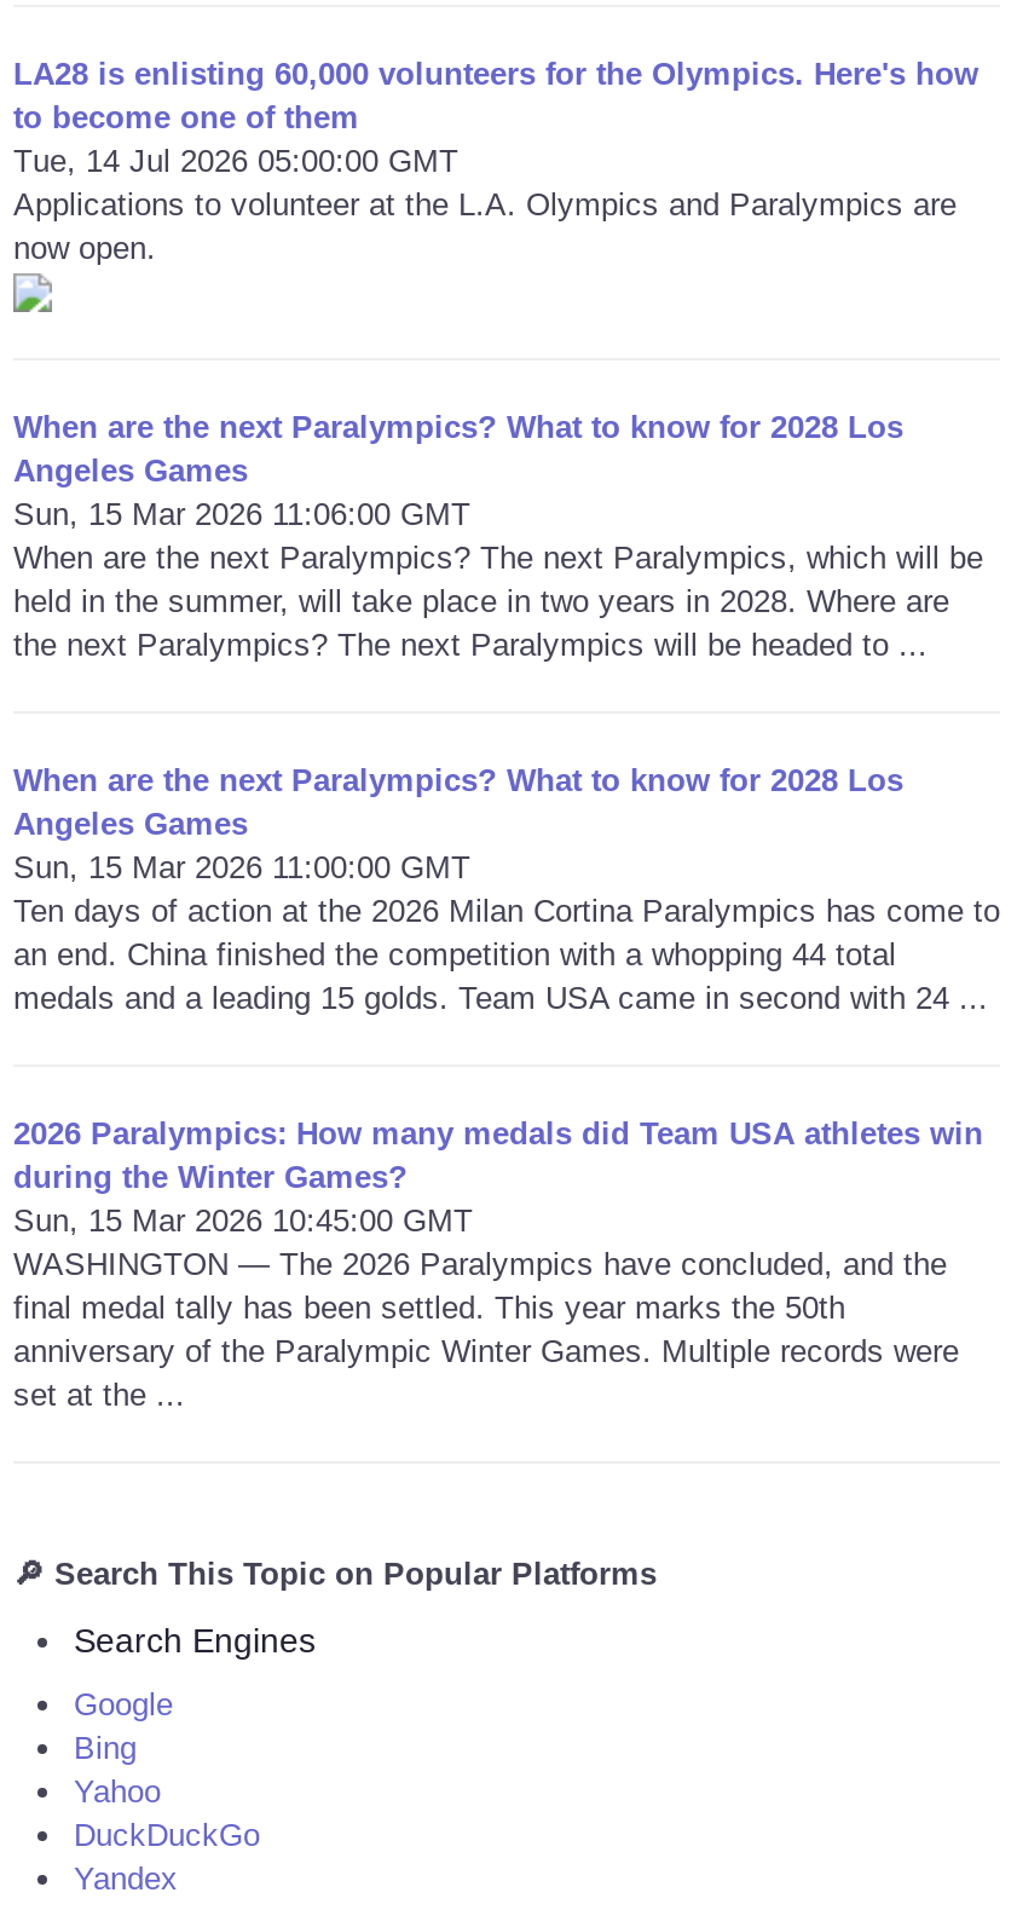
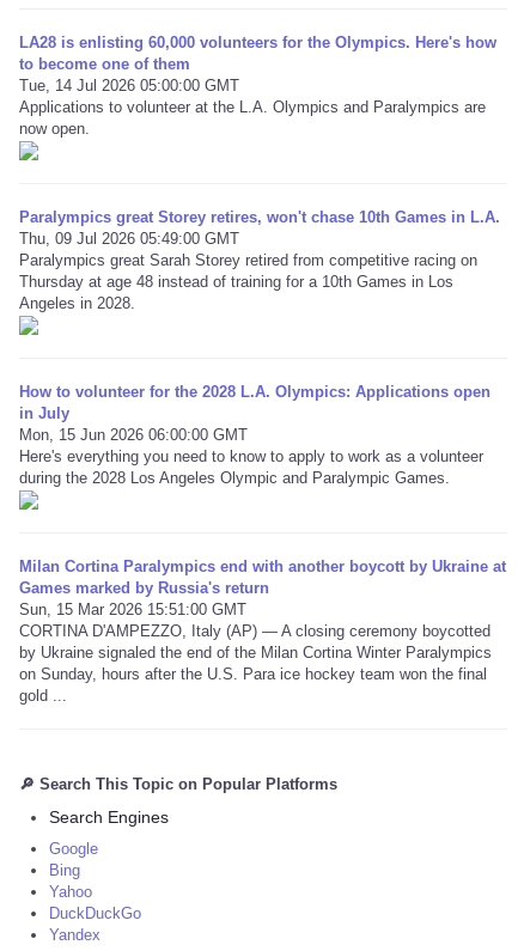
[13,408,983,662] When are the next Paralympics? What to know for 2028 Los | Angeles Games | Sun, 15 Mar 2026 11:06:00 GMT | When are the next Paralympics? The next Paralympics, which will be | held in the summer, will take place in two years in 2028. Where are | the next Paralympics? The next Paralympics will be headed to ... -> [19,208,500,312] Paralympics great Storey retires, won't chase 10th Games in L.A. | Thu, 09 Jul 2026 05:49:00 GMT | Paralympics great Sarah Storey retired from competitive racing on | Thursday at age 48 instead of training for a 10th Games in Los | Angeles in 2028.
[13,761,1000,1015] When are the next Paralympics? What to know for 2028 Los | Angeles Games | Sun, 15 Mar 2026 11:00:00 GMT | Ten days of action at the 2026 Milan Cortina Paralympics has come to | an end. China finished the competition with a whopping 44 total | medals and a leading 15 golds. Team USA came in second with 24 ... -> [19,382,491,487] How to volunteer for the 2028 L.A. Olympics: Applications open | in July | Mon, 15 Jun 2026 06:00:00 GMT | Here's everything you need to know to apply to work as a volunteer | during the 2028 Los Angeles Olympic and Paralympic Games.
[13,1115,983,1412] 2026 Paralympics: How many medals did Team USA athletes win | during the Winter Games? | Sun, 15 Mar 2026 10:45:00 GMT | WASHINGTON — The 2026 Paralympics have concluded, and the | final medal tally has been settled. This year marks the 50th | anniversary of the Paralympic Winter Games. Multiple records were | set at the ... -> [19,557,506,704] Milan Cortina Paralympics end with another boycott by Ukraine at | Games marked by Russia's return | Sun, 15 Mar 2026 15:51:00 GMT | CORTINA D'AMPEZZO, Italy (AP) — A closing ceremony boycotted | by Ukraine signaled the end of the Milan Cortina Winter Paralympics | on Sunday, hours after the U.S. Para ice hockey team won the final | gold ...

